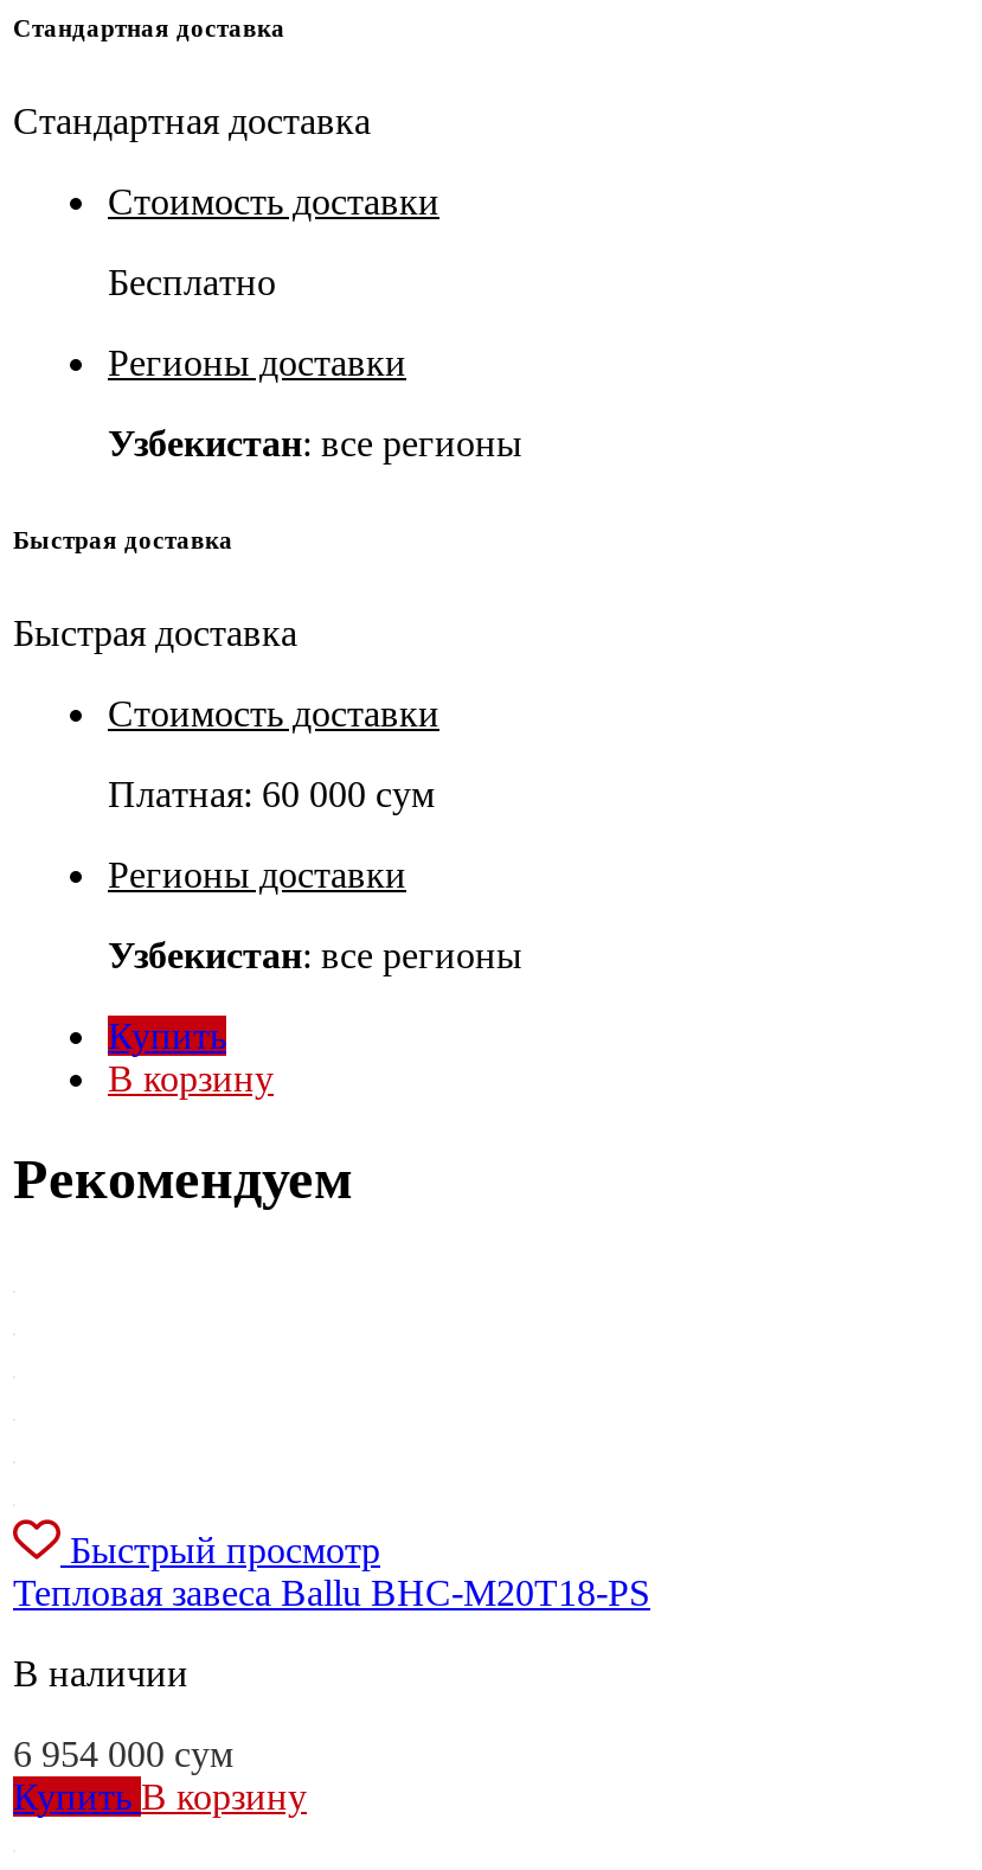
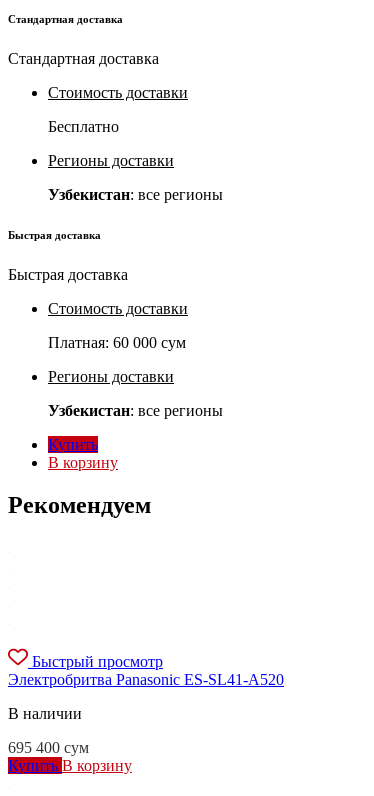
[13,1572,650,1612] Тепловая завеса Ballu BHC-M20T18-PS -> [8,671,284,688] Электробритва Panasonic ES-SL41-A520
[13,1733,233,1774] 6 954 000 сум -> [8,739,89,756] 695 400 сум

